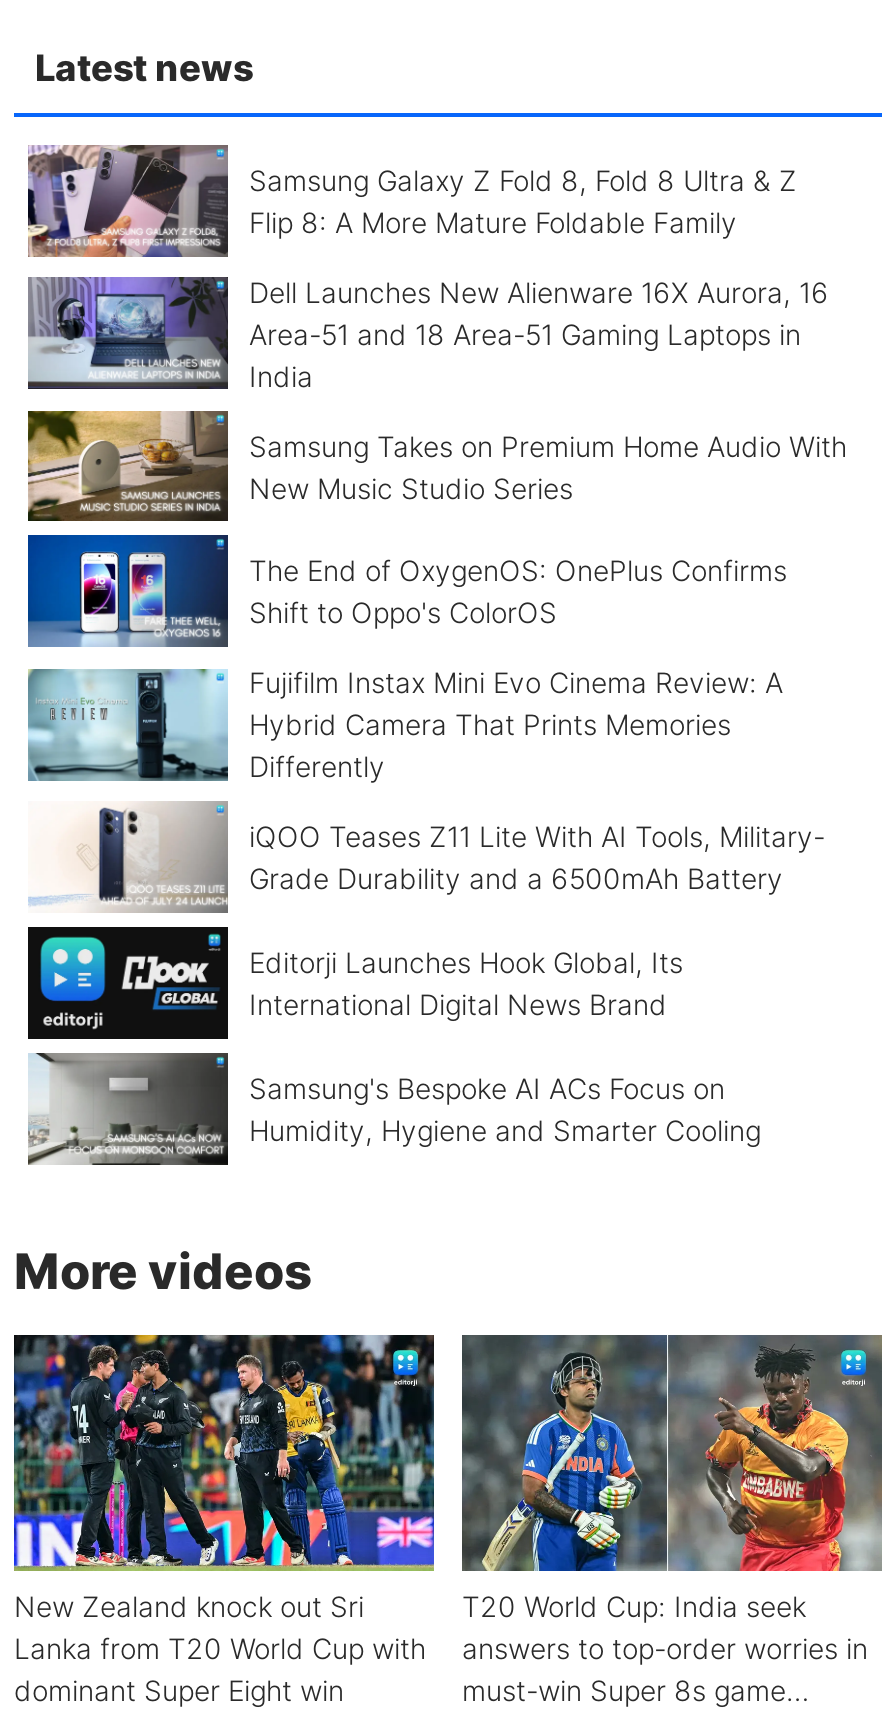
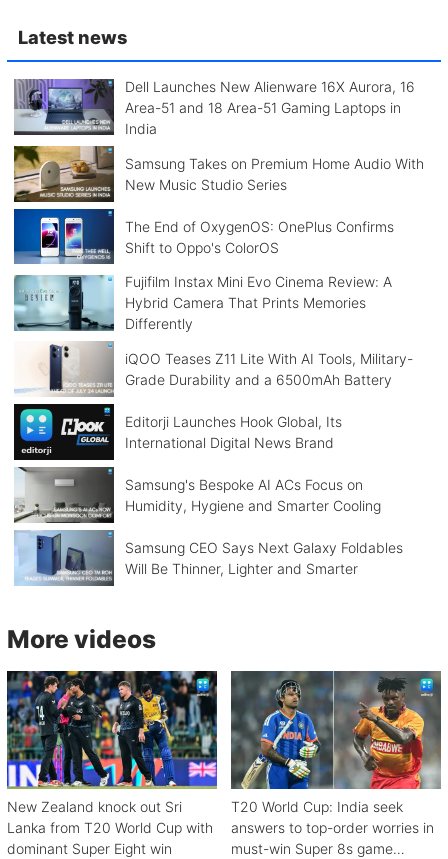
[26,143,797,259] [image] | Samsung Galaxy Z Fold 8, Fold 8 Ultra & Z | Flip 8: A More Mature Foldable Family -> none
moved [24,274,847,1147] -> [12,78,423,514]: [image] | Dell Launches New Alienware 16X Aurora, 16 | Area-51 and 18 Area-51 Gaming Laptops in | ... | Samsung's Bespoke AI ACs Focus on | Humidity, Hygiene and Smarter Cooling
none -> [14,530,402,586] [image] | Samsung CEO Says Next Galaxy Foldables | Will Be Thinner, Lighter and Smarter

